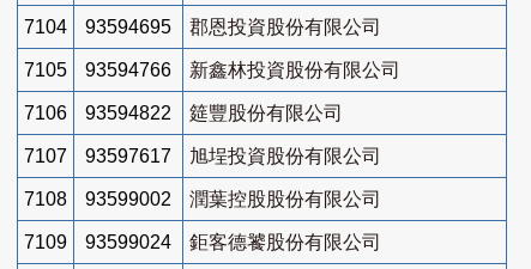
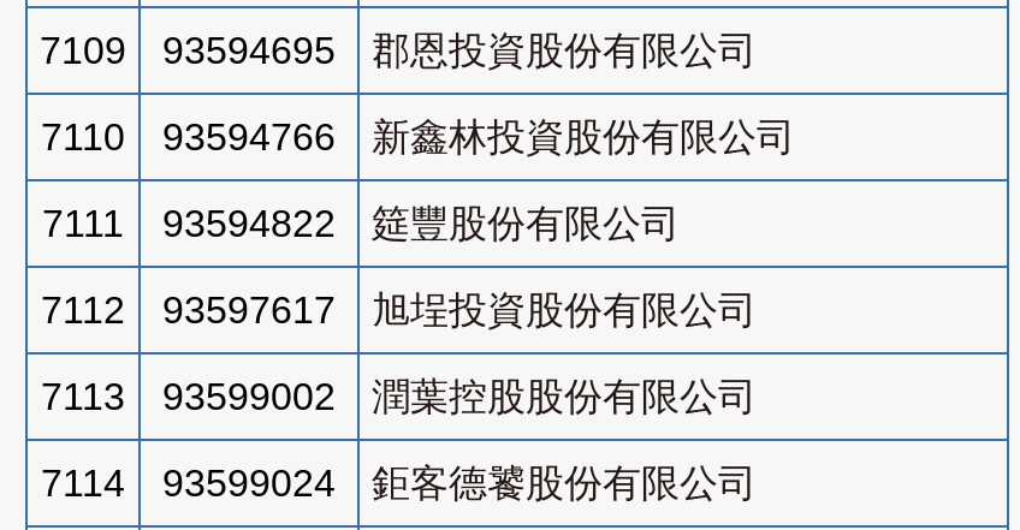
[24,17,381,37] 7104 93594695 郡恩投資股份有限公司 -> [40,30,757,71] 7109 93594695 郡恩投資股份有限公司
[24,60,400,80] 7105 93594766 新鑫林投資股份有限公司 -> [41,116,795,157] 7110 93594766 新鑫林投資股份有限公司
[24,103,343,123] 7106 93594822 筵豐股份有限公司 -> [42,203,680,244] 7111 93594822 筵豐股份有限公司
[24,146,381,166] 7107 93597617 旭埕投資股份有限公司 -> [41,289,757,330] 7112 93597617 旭埕投資股份有限公司
[24,189,381,209] 7108 93599002 潤葉控股股份有限公司 -> [41,376,757,417] 7113 93599002 潤葉控股股份有限公司
[24,232,381,252] 7109 93599024 鉅客德饕股份有限公司 -> [41,462,757,503] 7114 93599024 鉅客德饕股份有限公司

